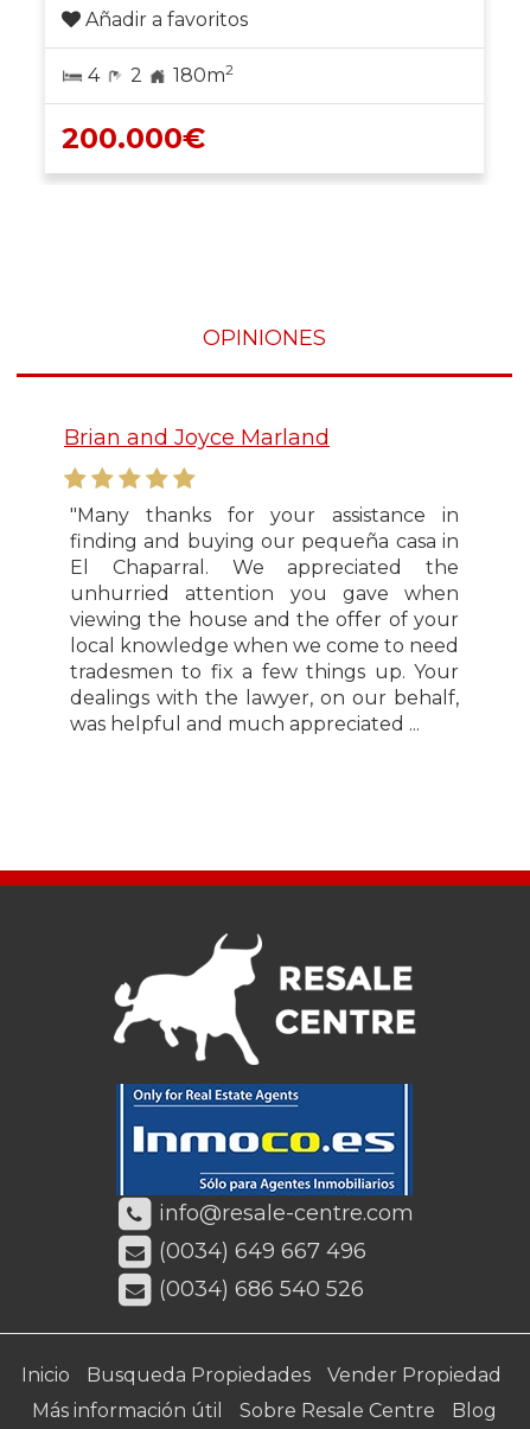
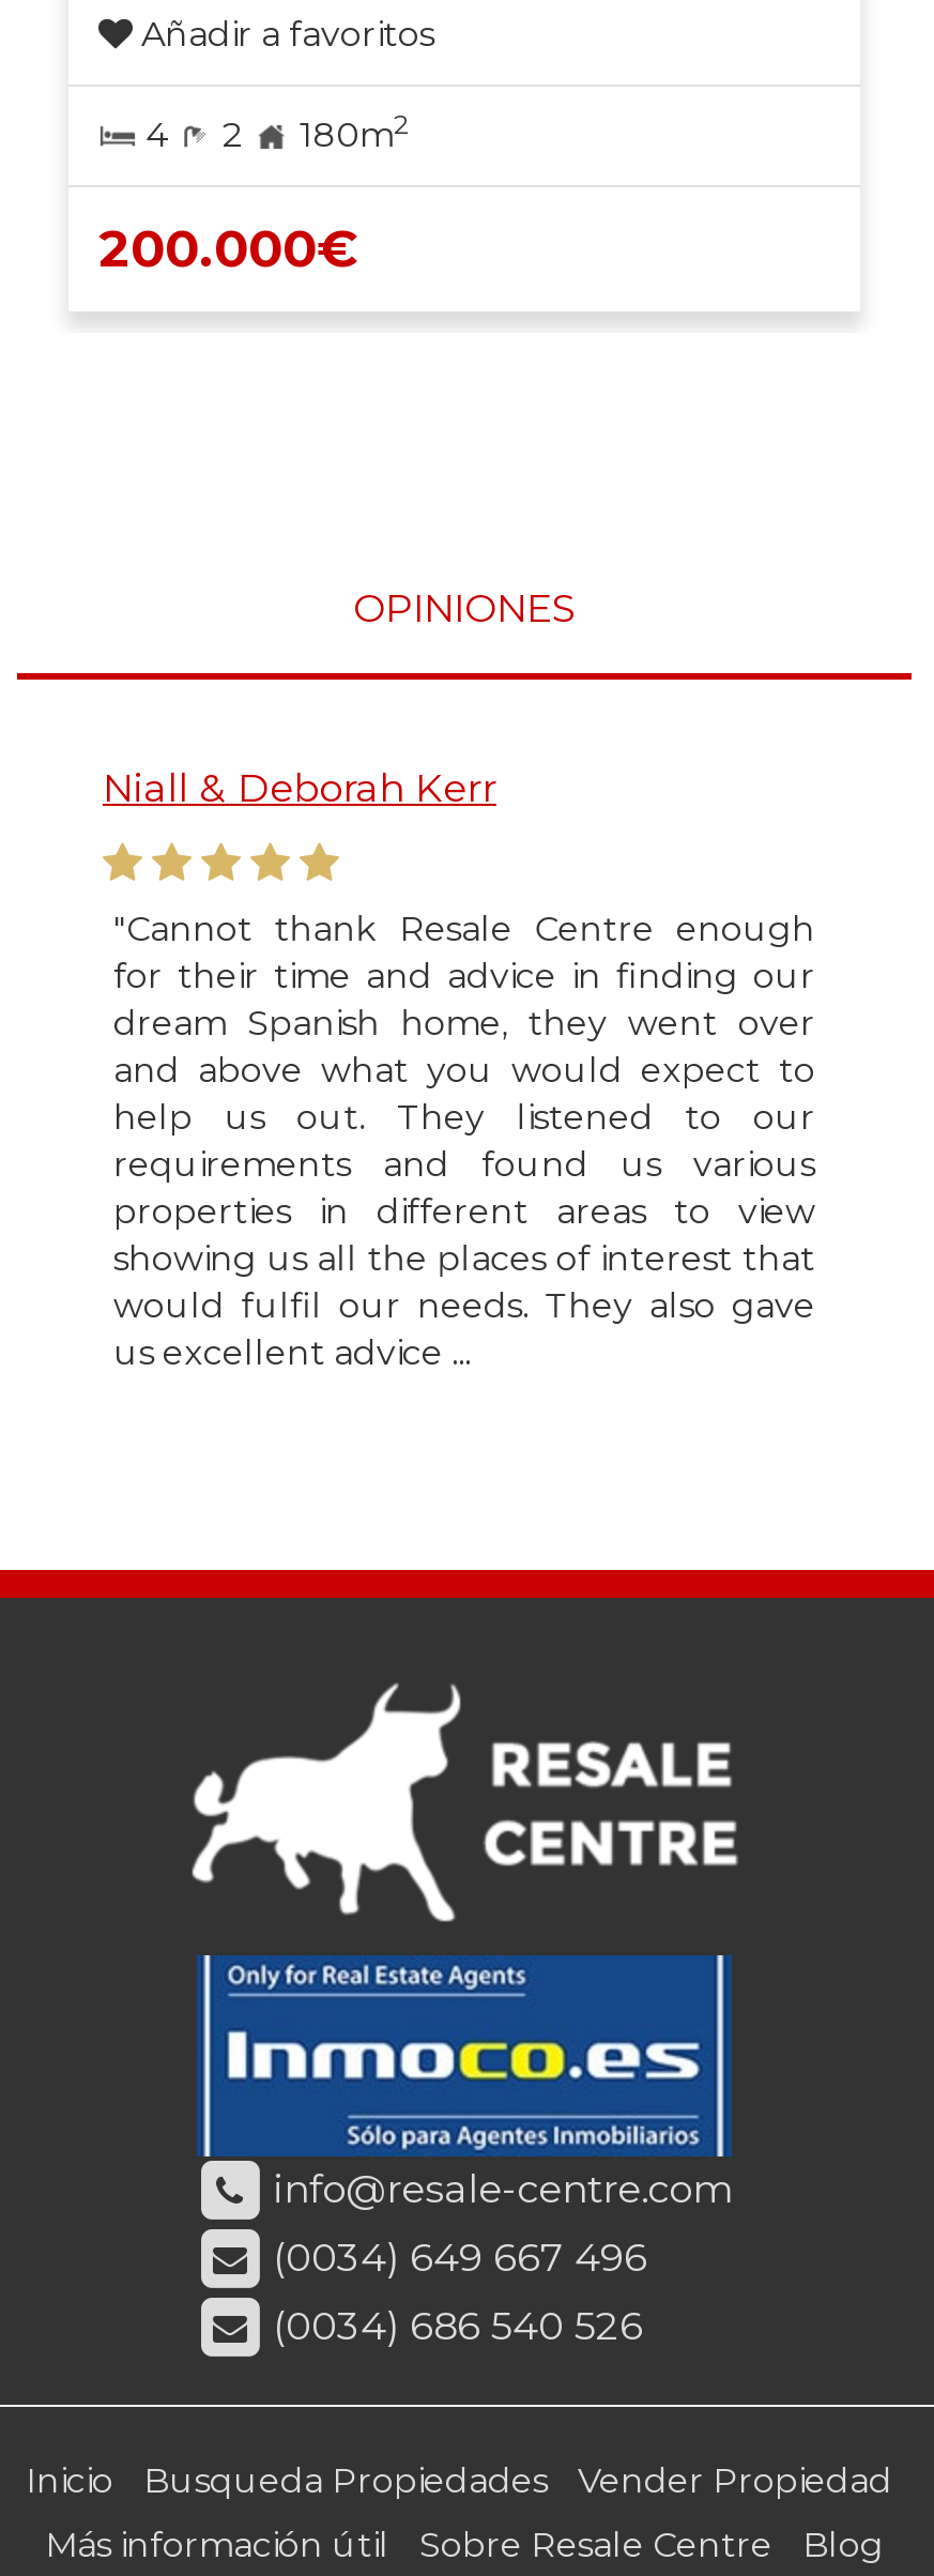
[64,425,330,451] Brian and Joyce Marland -> [103,765,496,812] Niall & Deborah Kerr
[70,504,459,735] "Many thanks for your assistance in | finding and buying our pequeña casa in | El Chaparral. We appreciated the | unhurried attention you gave when | viewing the house and the offer of your | local knowledge when we come to need | tradesmen to fix a few things up. Your | dealings with the lawyer, on our behalf, | was helpful and much appreciated ... -> [113,909,815,1373] "Cannot thank Resale Centre enough | for their time and advice in finding our | dream Spanish home, they went over | and above what you would expect to | help us out. They listened to our | requirements and found us various | properties in different areas to view | showing us all the places of interest that | would fulfil our needs. They also gave | us excellent advice ...

